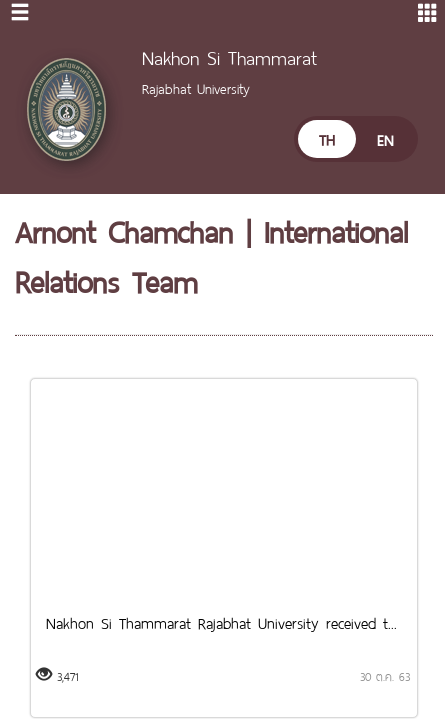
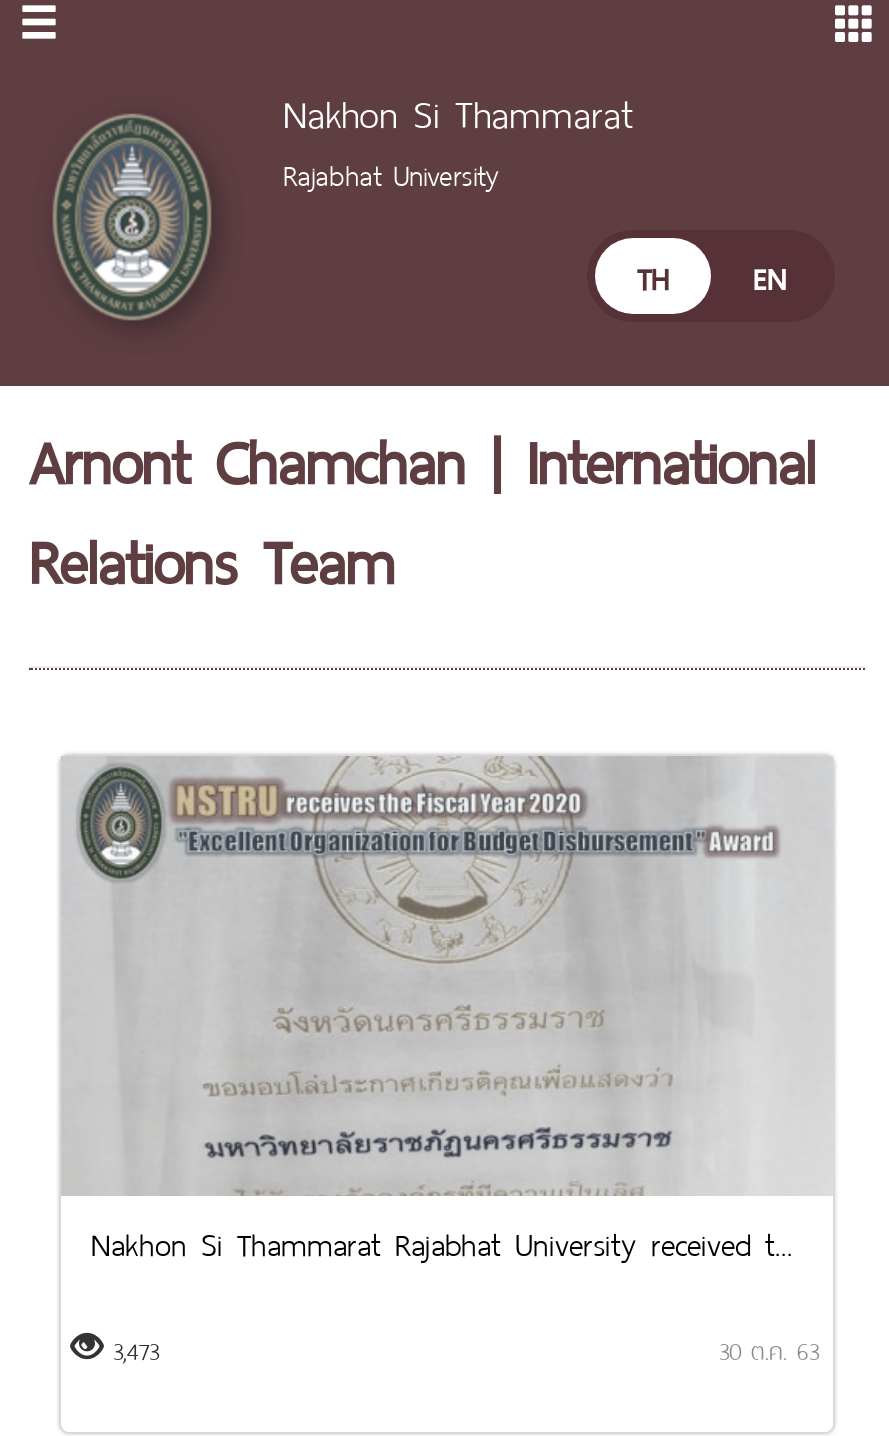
none -> [61,754,833,1198] [image]
[52,664,79,686] 3,471 -> [103,1326,159,1370] 3,473

